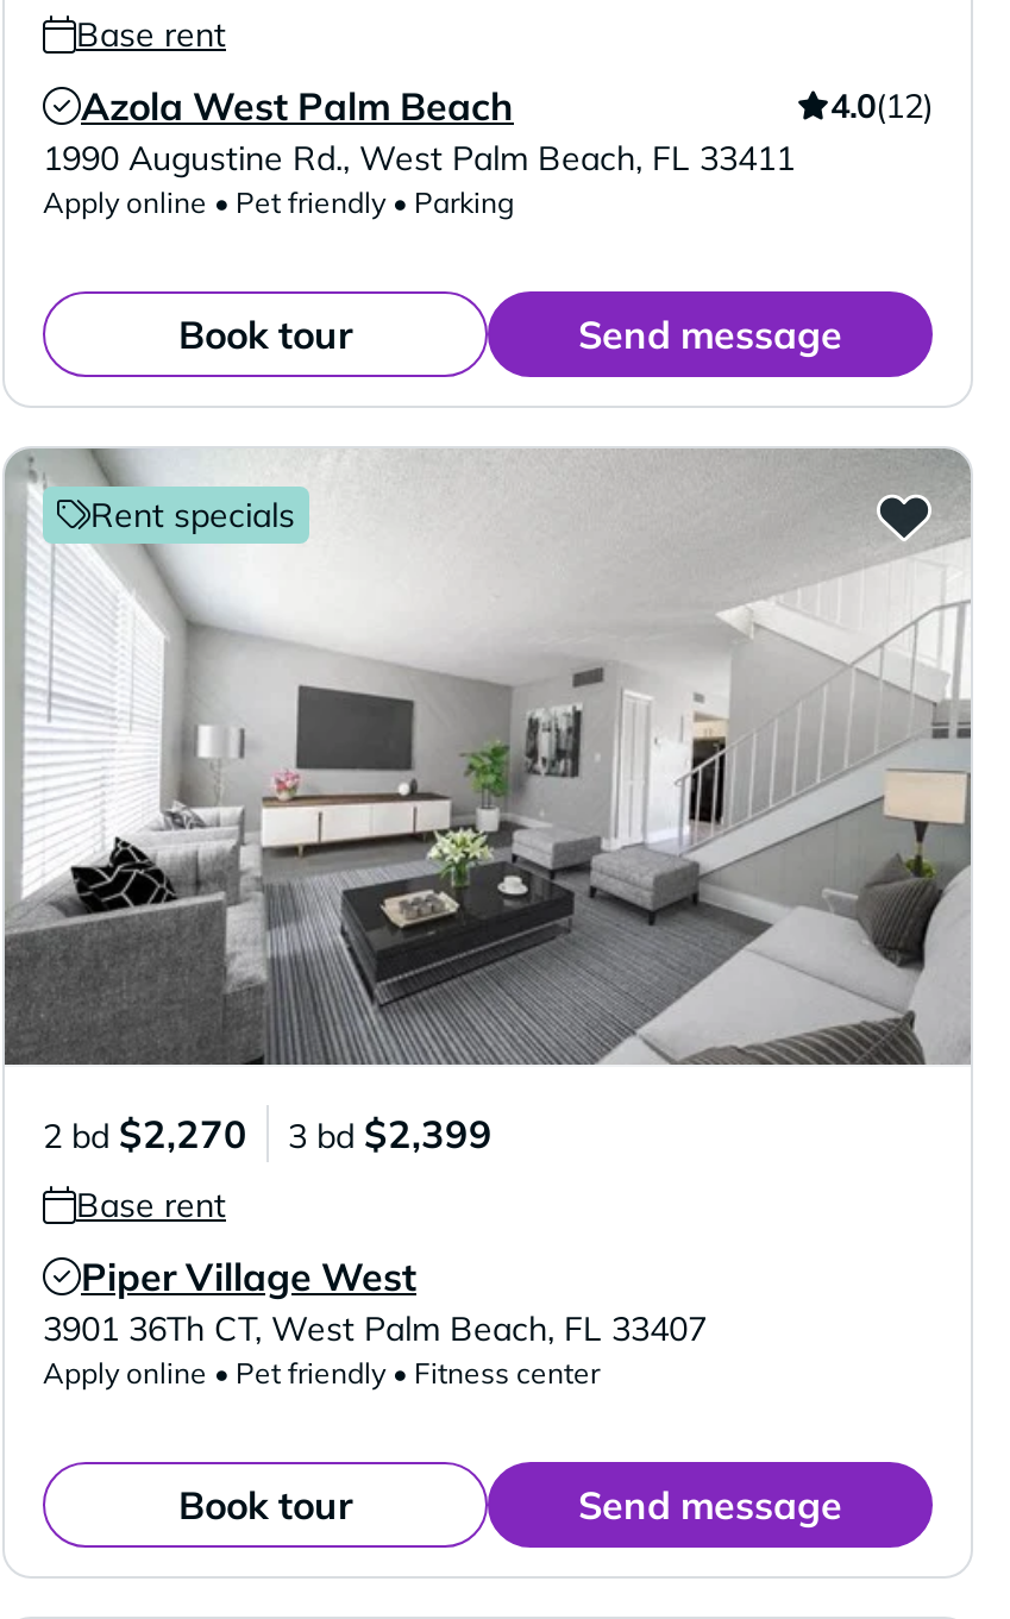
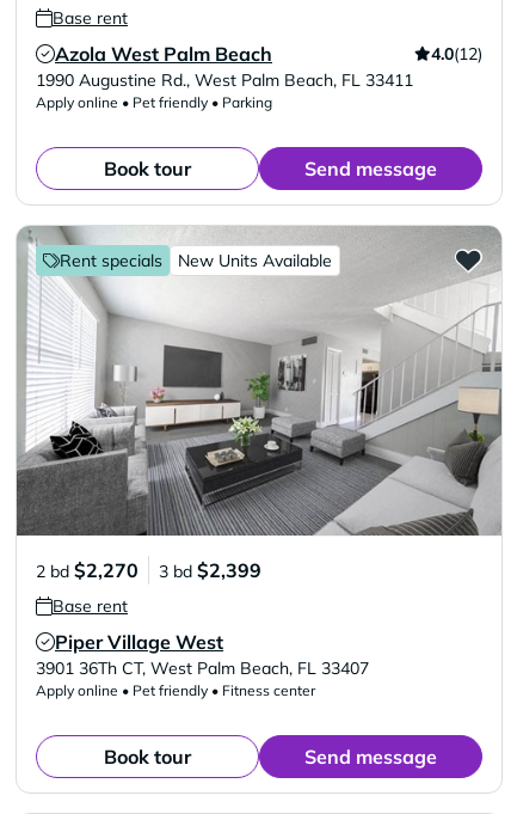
none -> [178,250,332,271] New Units Available

